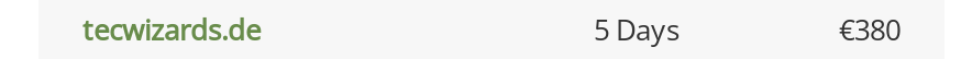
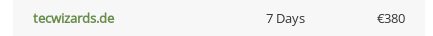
[594,10,680,49] 5 Days -> [265,9,304,27] 7 Days

